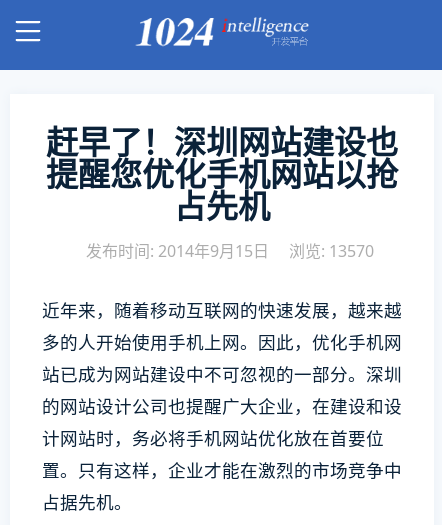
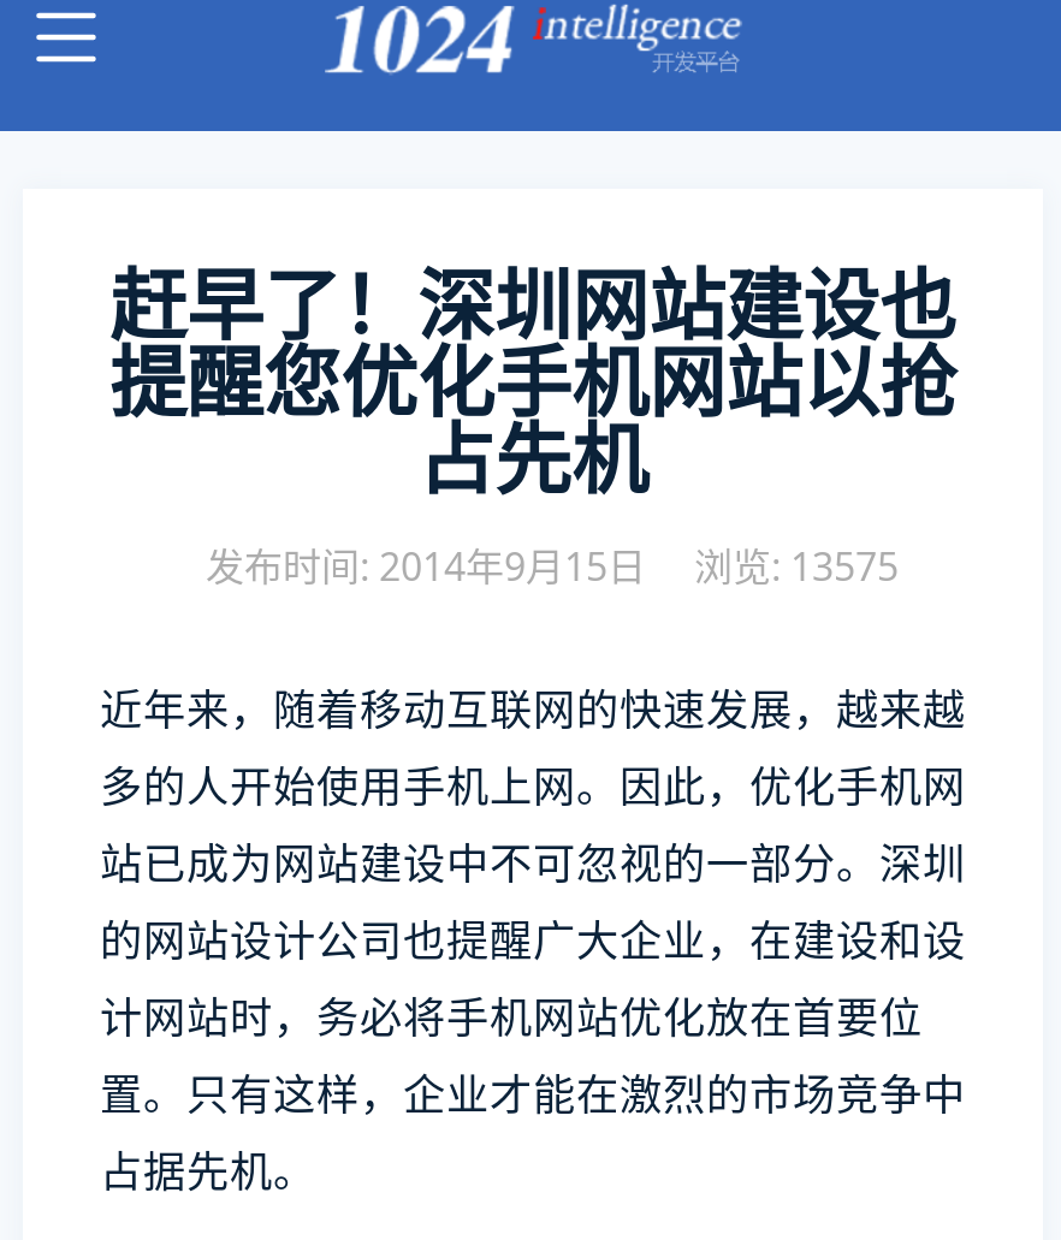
[86,240,374,262] 发布时间: 2014年9月15日 浏览: 13570 -> [206,540,899,593] 发布时间: 2014年9月15日 浏览: 13575

